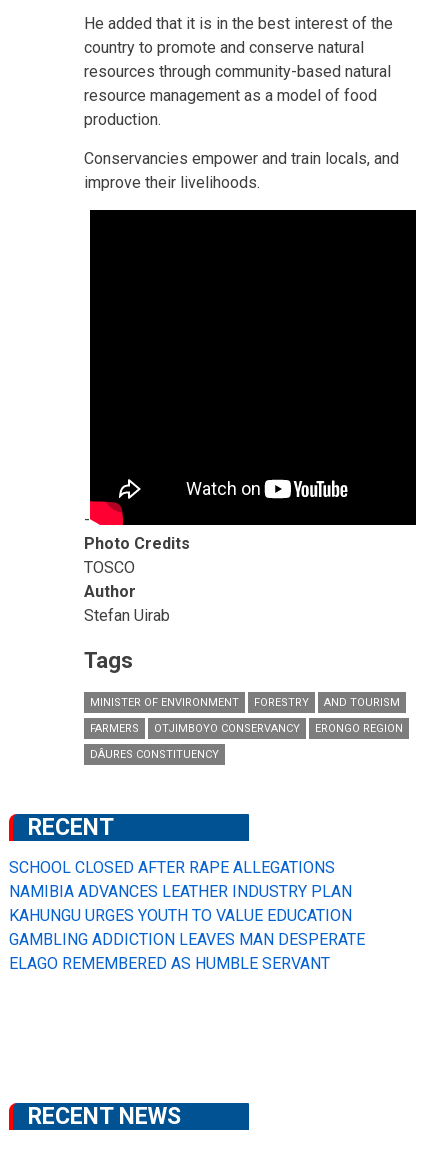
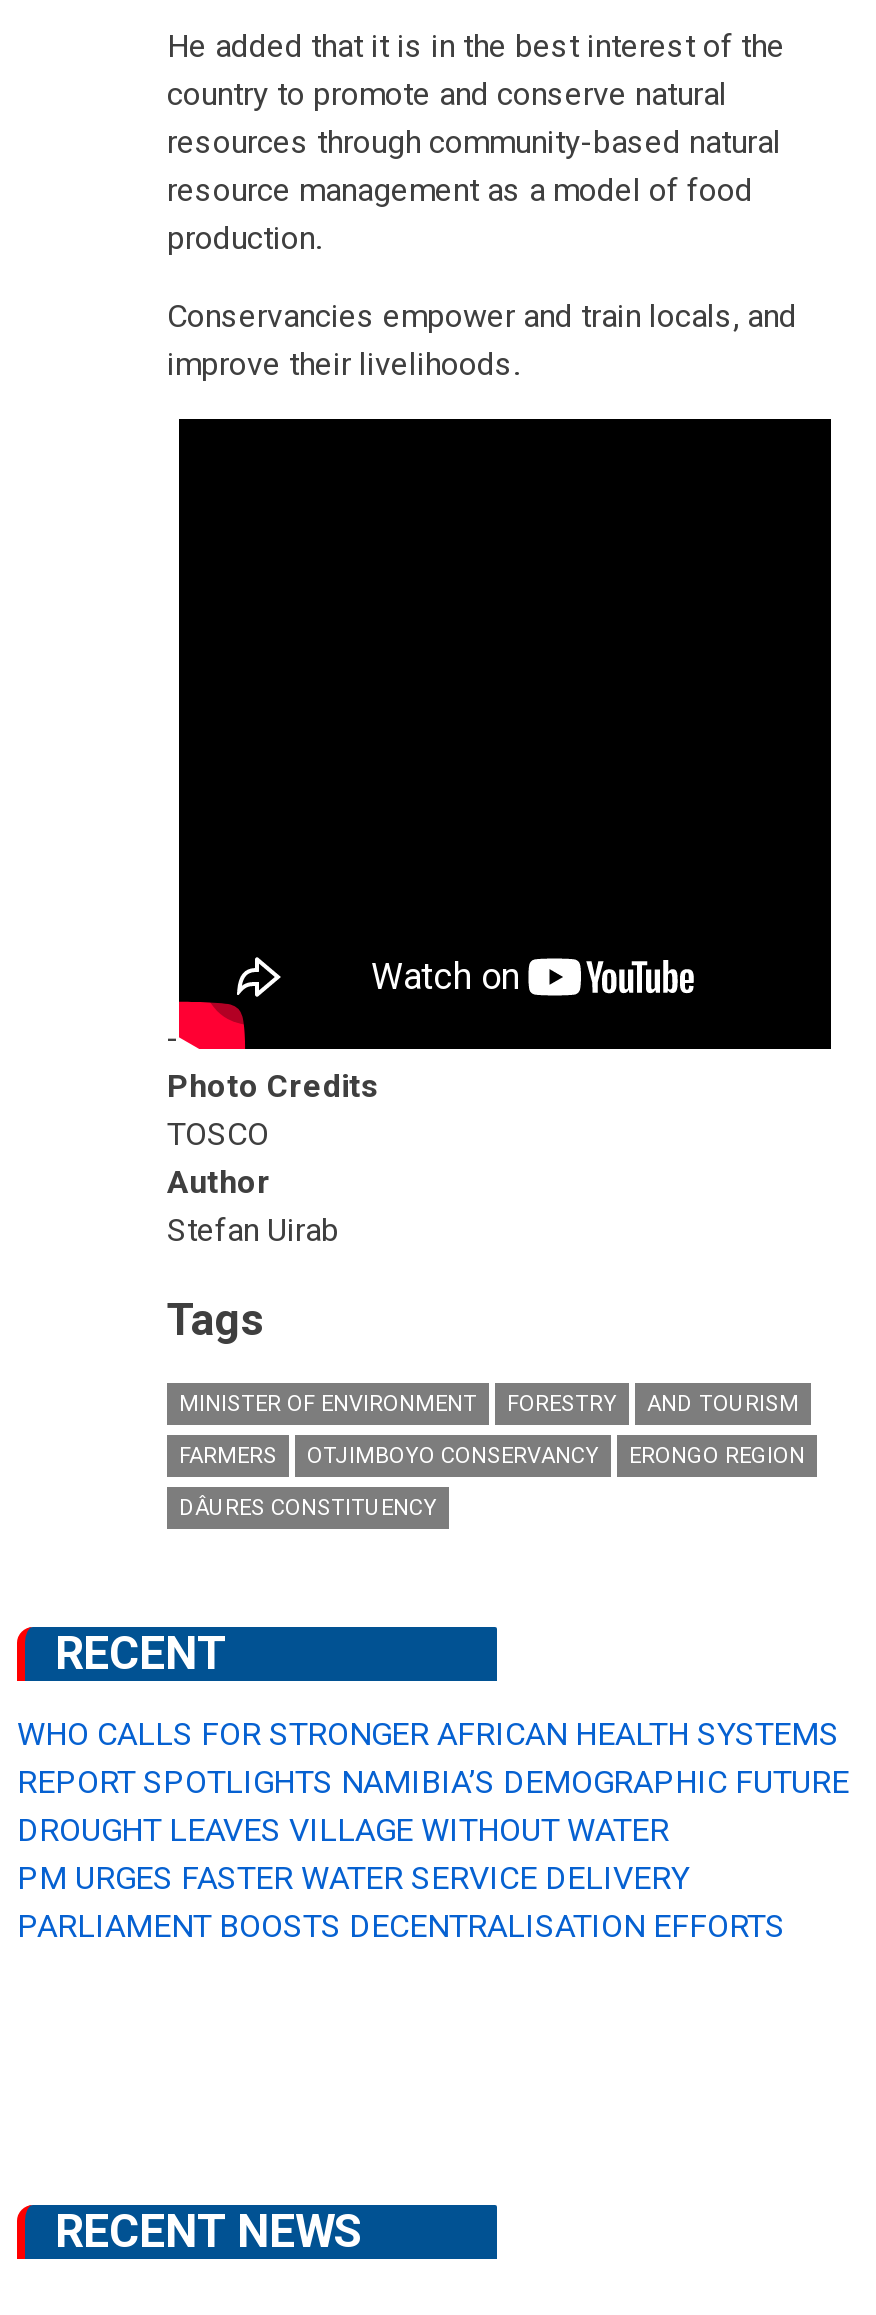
[9,858,365,973] SCHOOL CLOSED AFTER RAPE ALLEGATIONS | NAMIBIA ADVANCES LEATHER INDUSTRY PLAN | KAHUNGU URGES YOUTH TO VALUE EDUCATION | GAMBLING ADDICTION LEAVES MAN DESPERATE | ELAGO REMEMBERED AS HUMBLE SERVANT -> [17,1715,849,1945] WHO CALLS FOR STRONGER AFRICAN HEALTH SYSTEMS | REPORT SPOTLIGHTS NAMIBIA’S DEMOGRAPHIC FUTURE | DROUGHT LEAVES VILLAGE WITHOUT WATER | PM URGES FASTER WATER SERVICE DELIVERY | PARLIAMENT BOOSTS DECENTRALISATION EFFORTS

